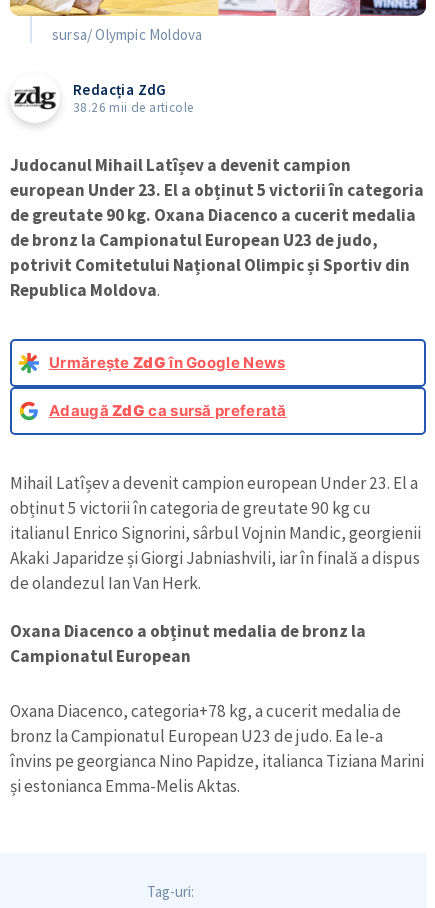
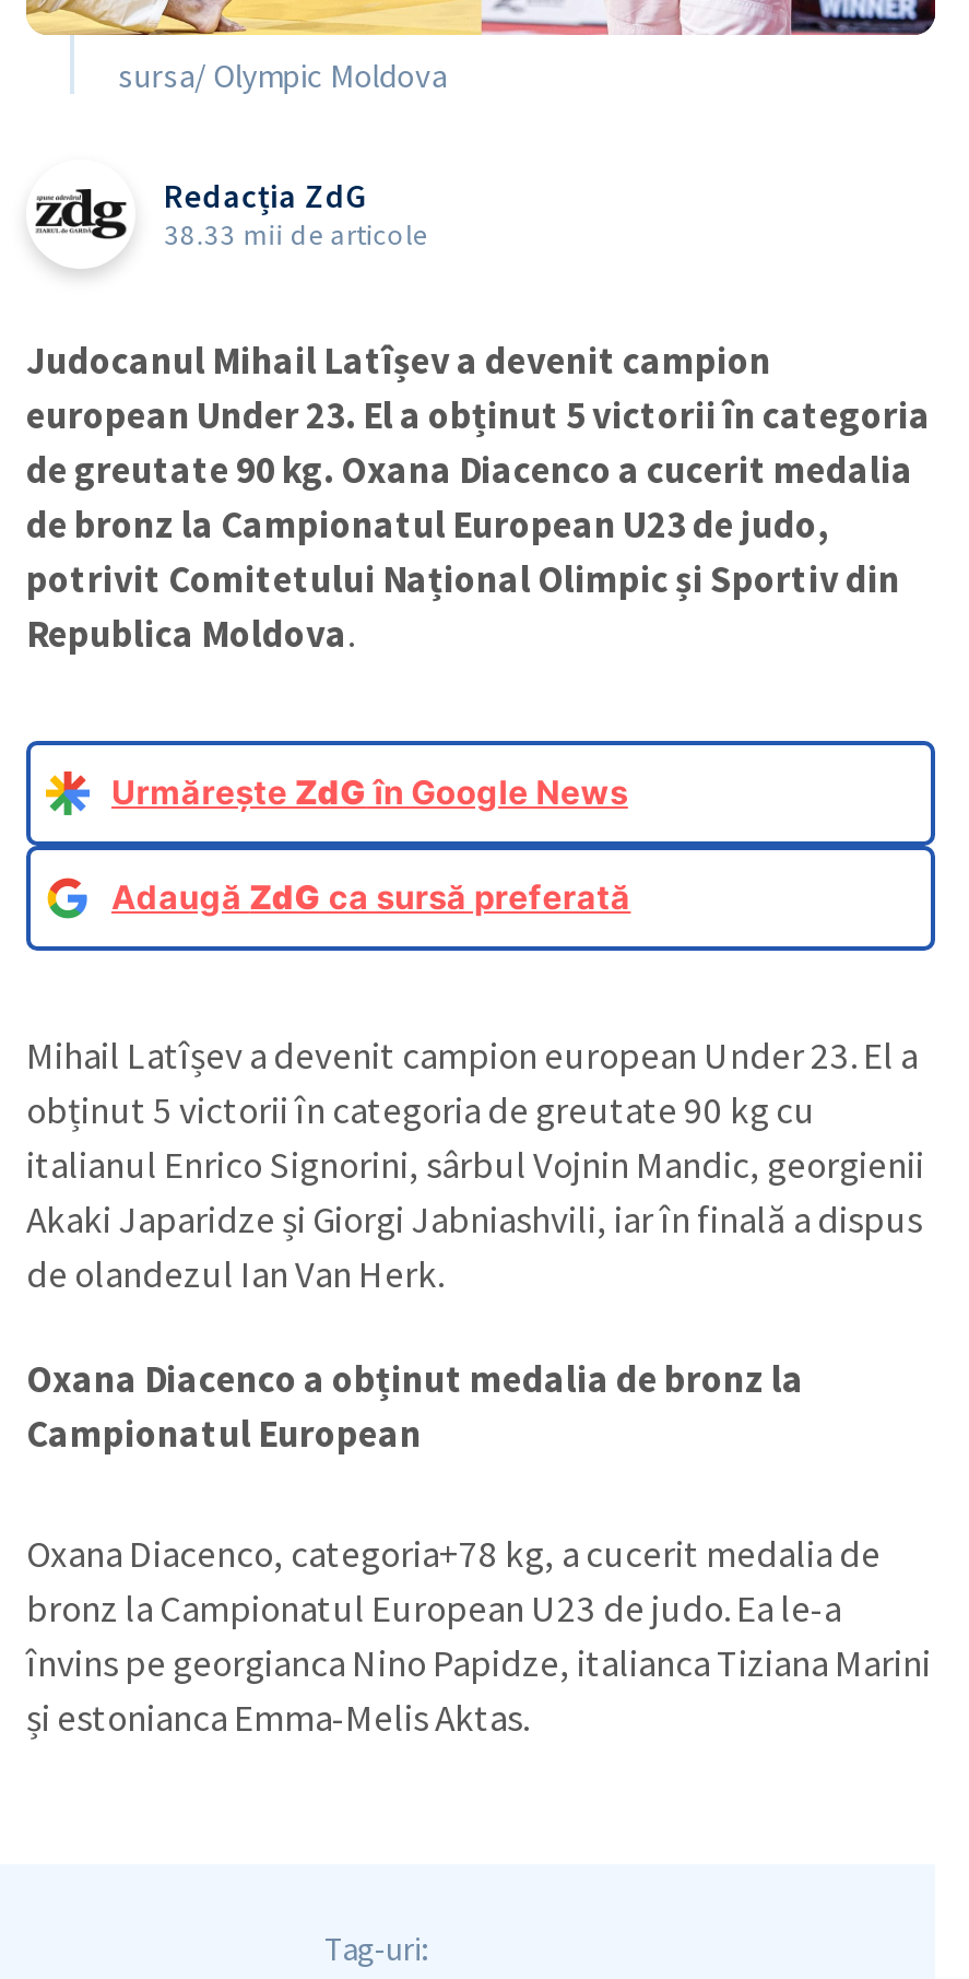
[73,99,193,116] 38.26 mii de articole -> [164,216,427,253] 38.33 mii de articole

